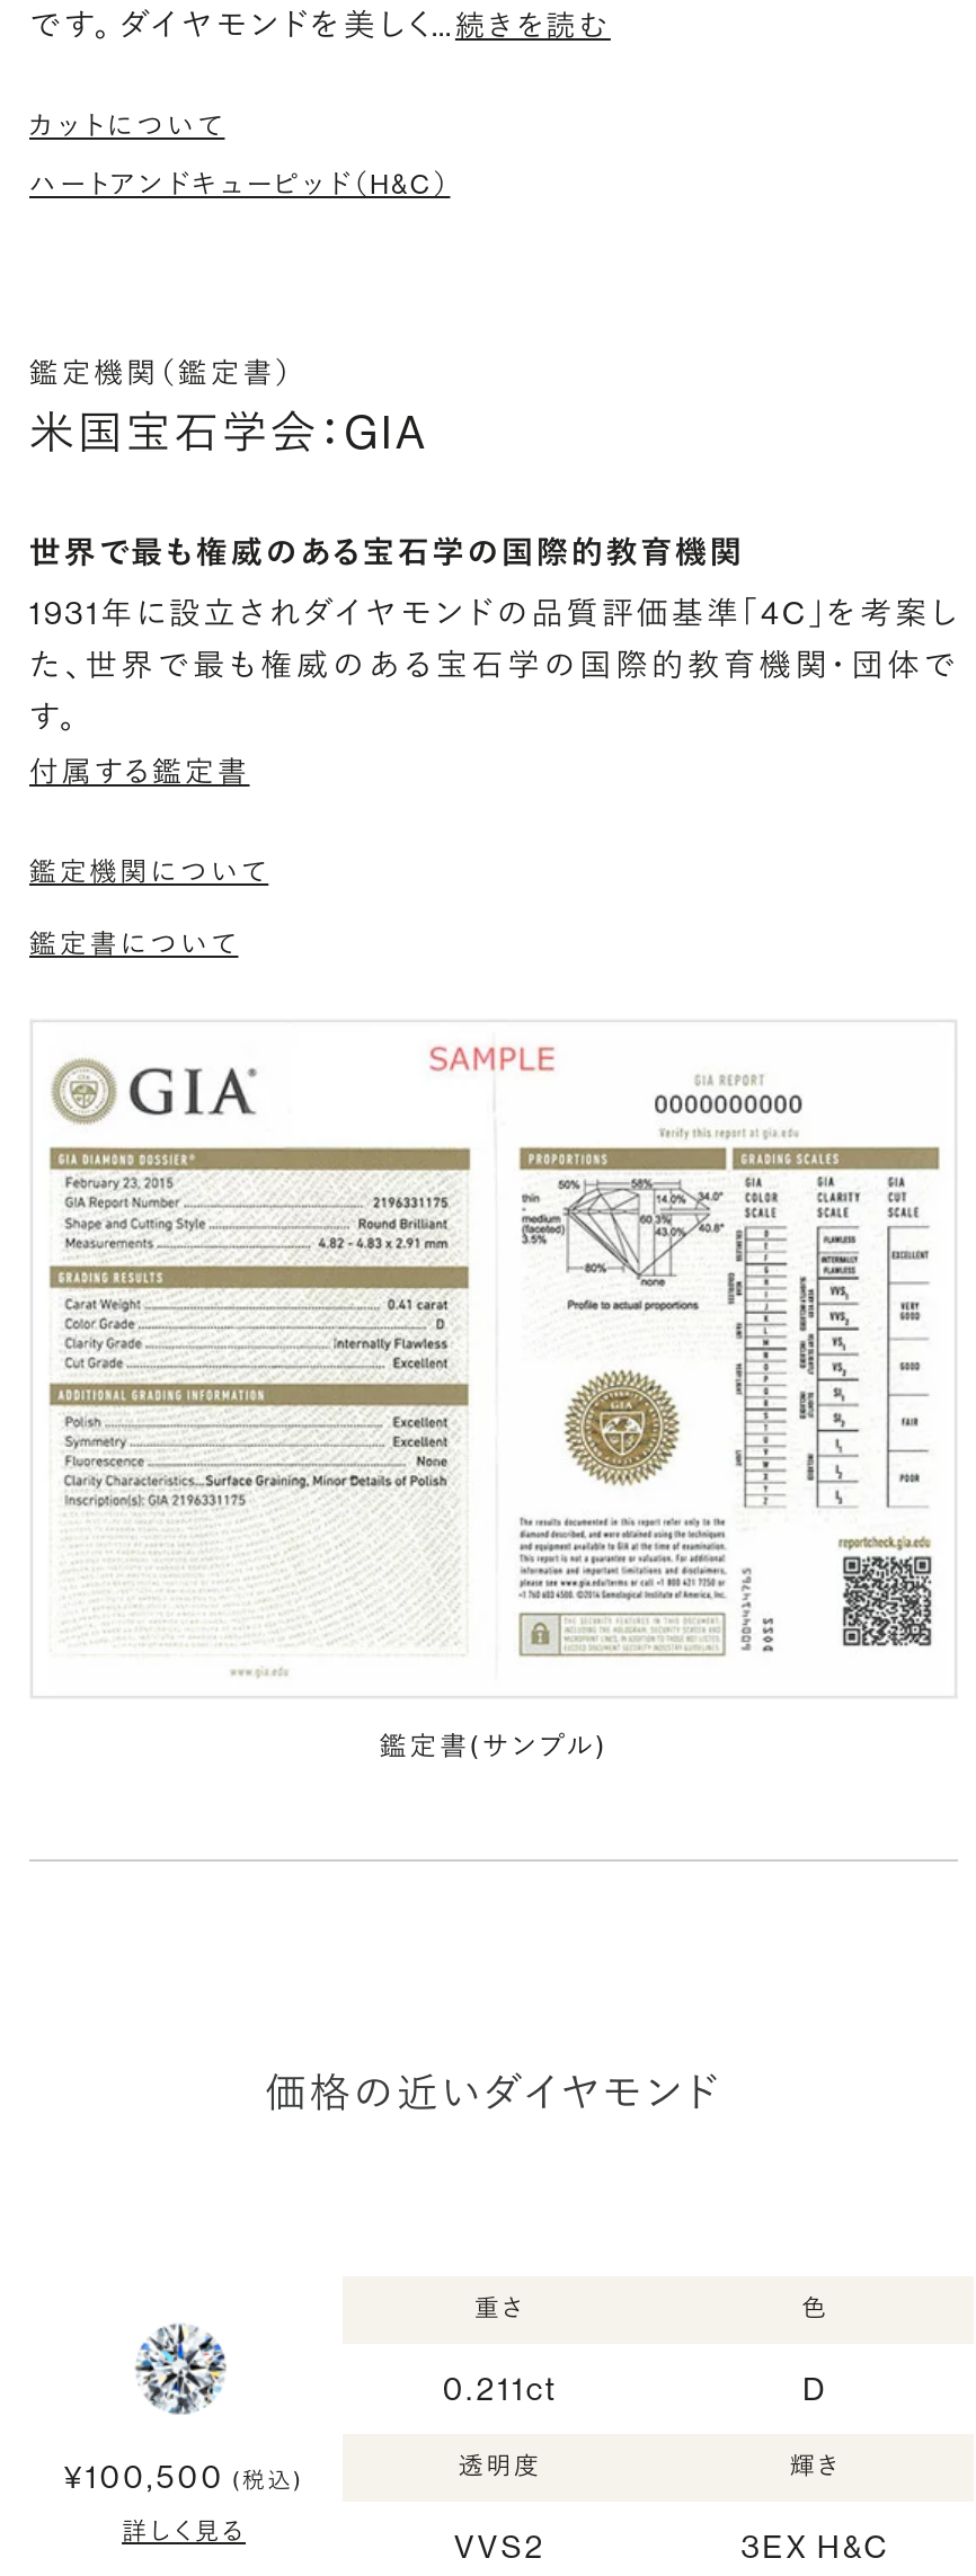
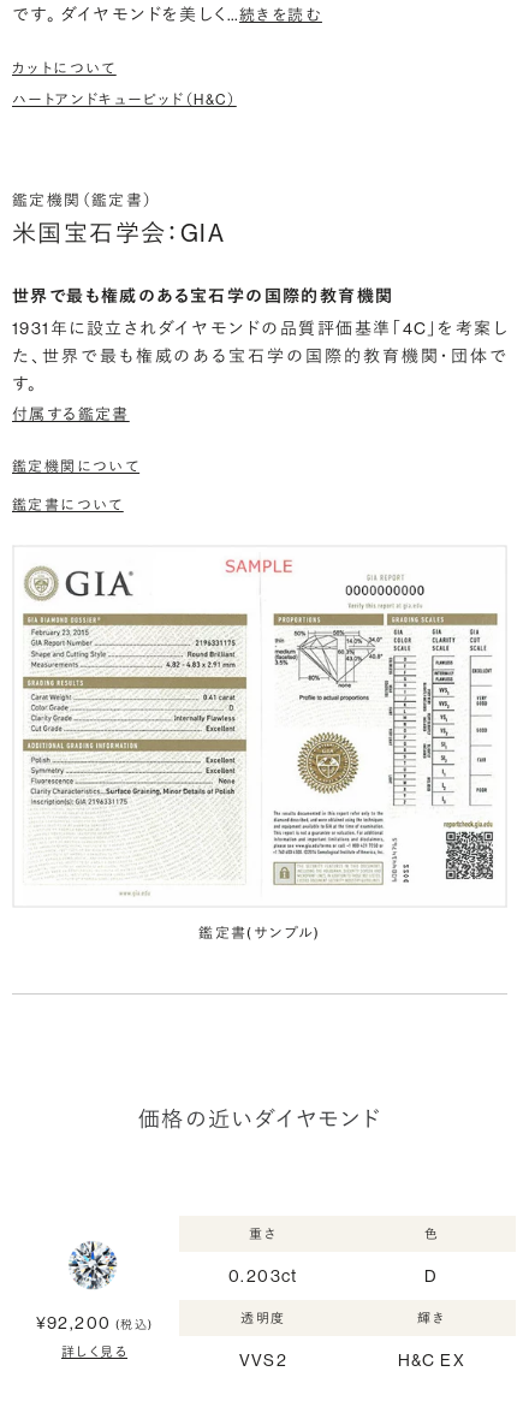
[443,2371,557,2407] 0.211ct -> [228,1265,298,1287] 0.203ct
[64,2458,303,2494] ¥100,500 (税込) -> [36,1312,153,1333] ¥92,200 (税込)
[741,2529,890,2565] 3EX H&C -> [397,1349,465,1371] H&C EX

